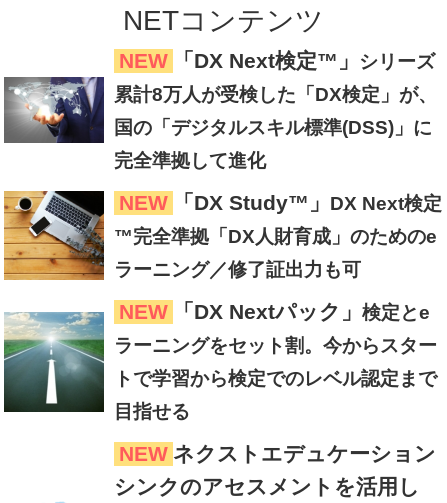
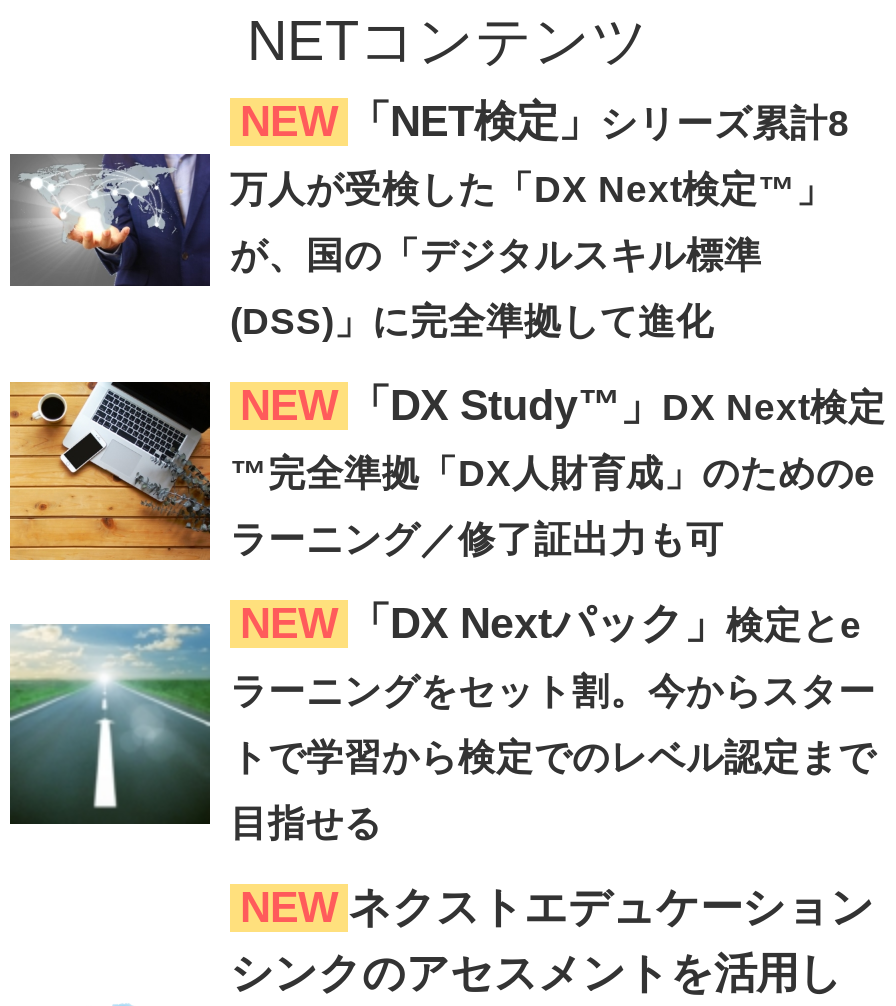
[119,49,435,73] NEW 「DX Next検定™」シリーズ -> [240,97,850,145] NEW 「NET検定」シリーズ累計8
[114,84,437,105] 累計8万人が受検した「DX検定」が、 -> [230,167,834,209] 万人が受検した「DX Next検定™」
[114,117,432,138] 国の「デジタルスキル標準(DSS)」に -> [230,233,762,275] が、国の「デジタルスキル標準
[114,150,266,171] 完全準拠して進化 -> [230,299,714,341] (DSS)」に完全準拠して進化

